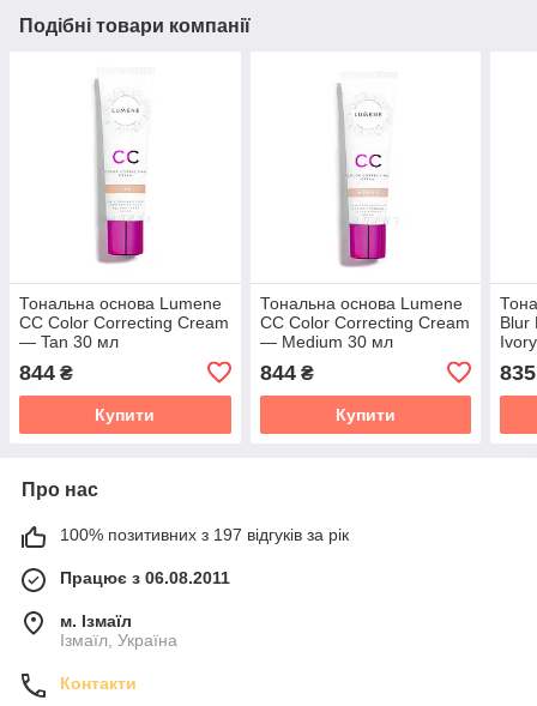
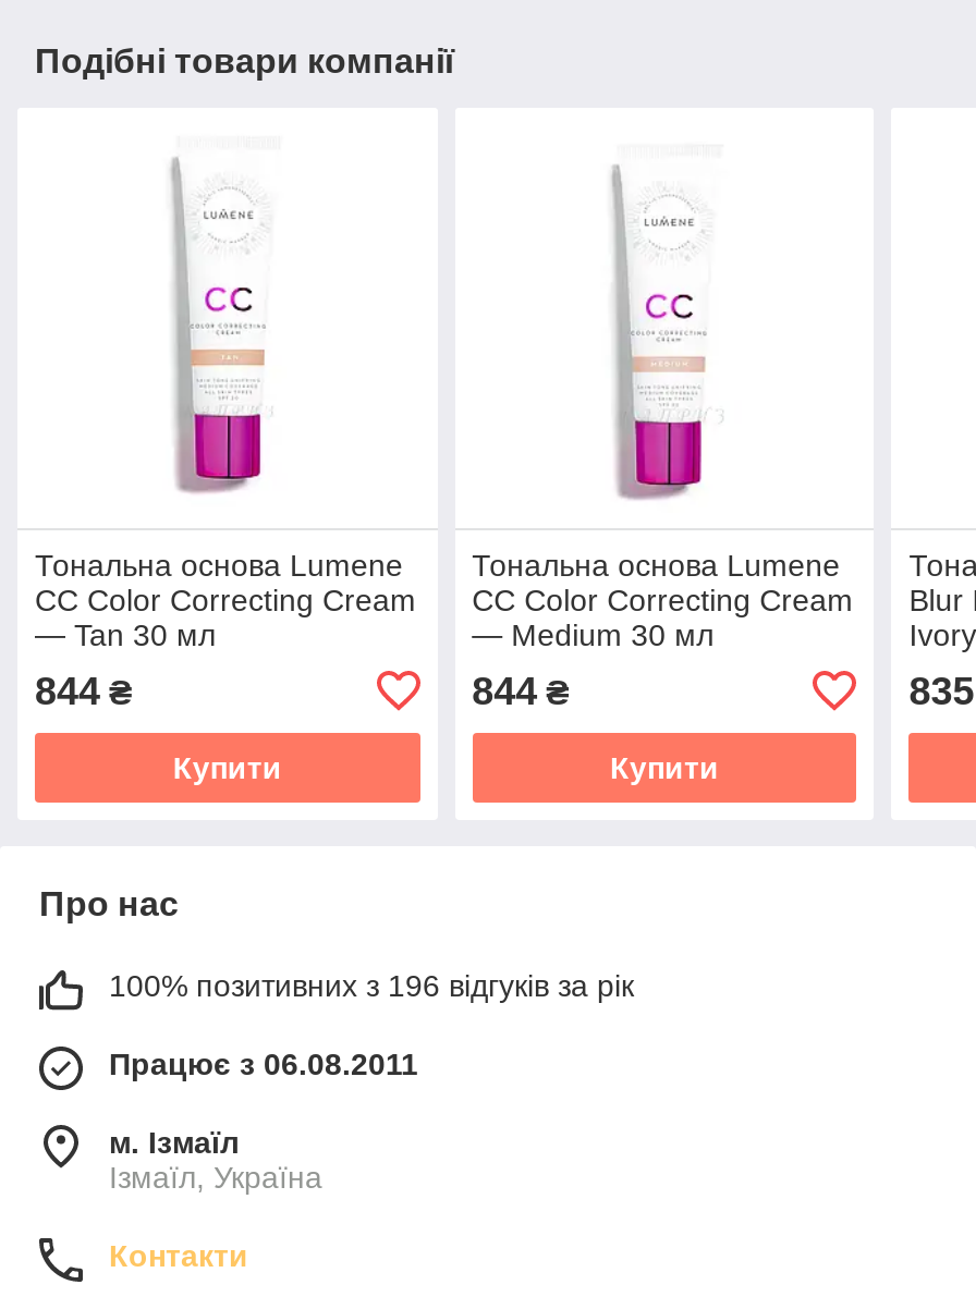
[60,525,349,544] 100% позитивних з 197 відгуків за рік -> [109,968,634,1003] 100% позитивних з 196 відгуків за рік

